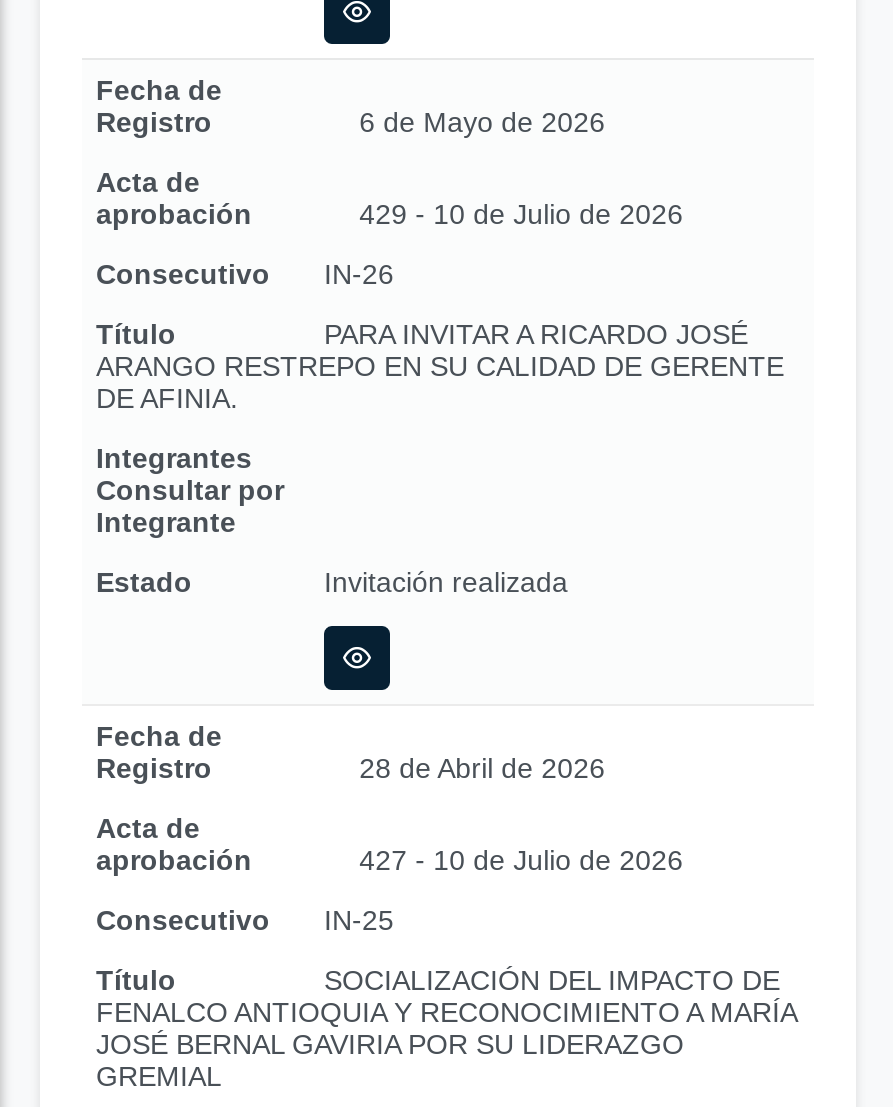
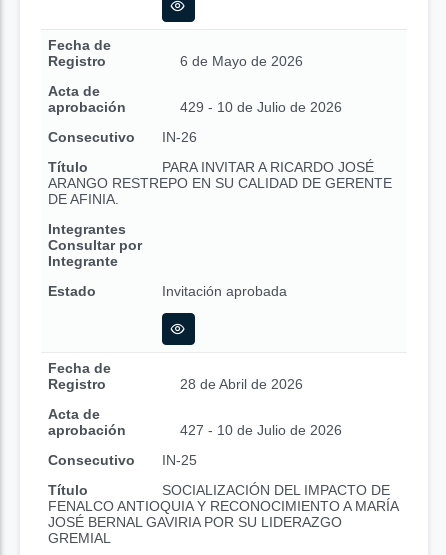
[324,566,568,598] Invitación realizada -> [162,283,287,299] Invitación aprobada

